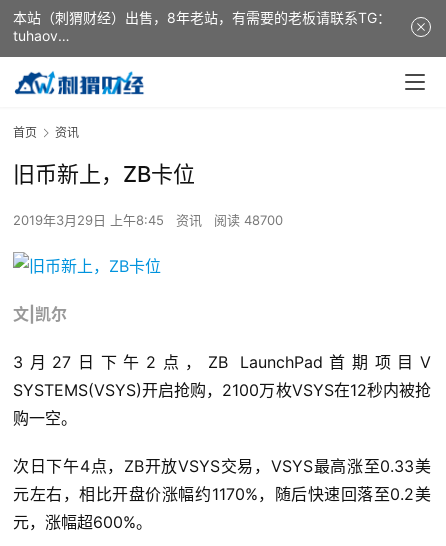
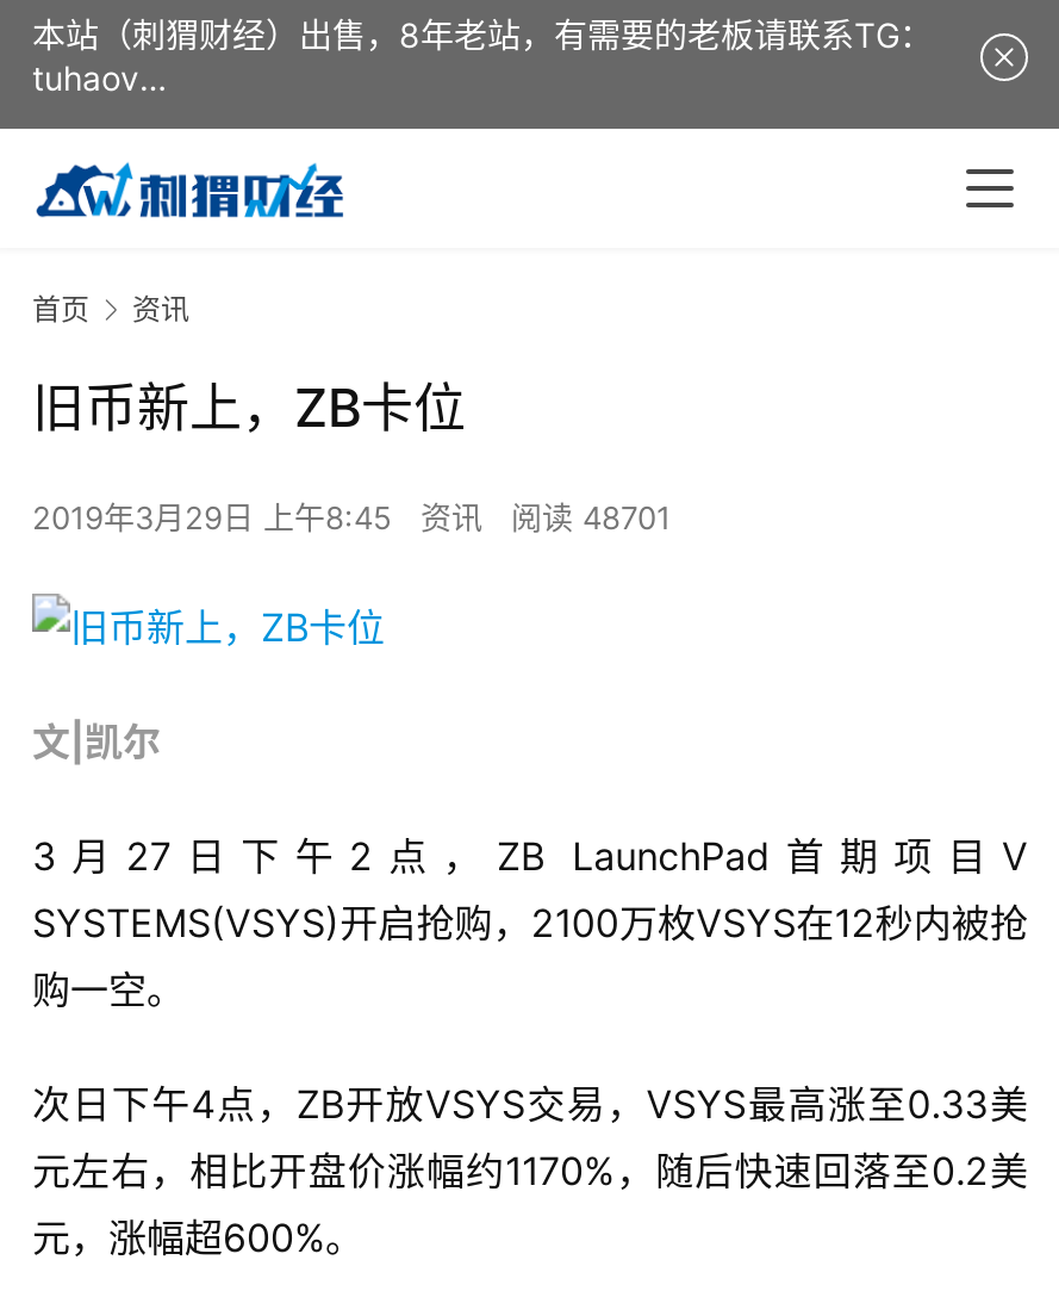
[13,212,283,228] 2019年3月29日 上午8:45 资讯 阅读 48700 -> [32,499,671,537] 2019年3月29日 上午8:45 资讯 阅读 48701

